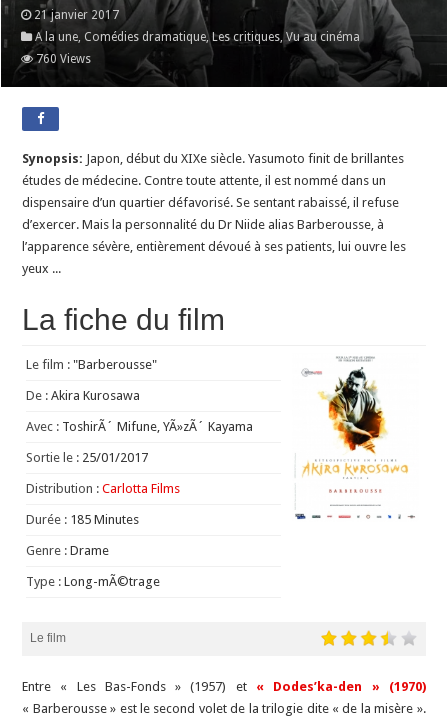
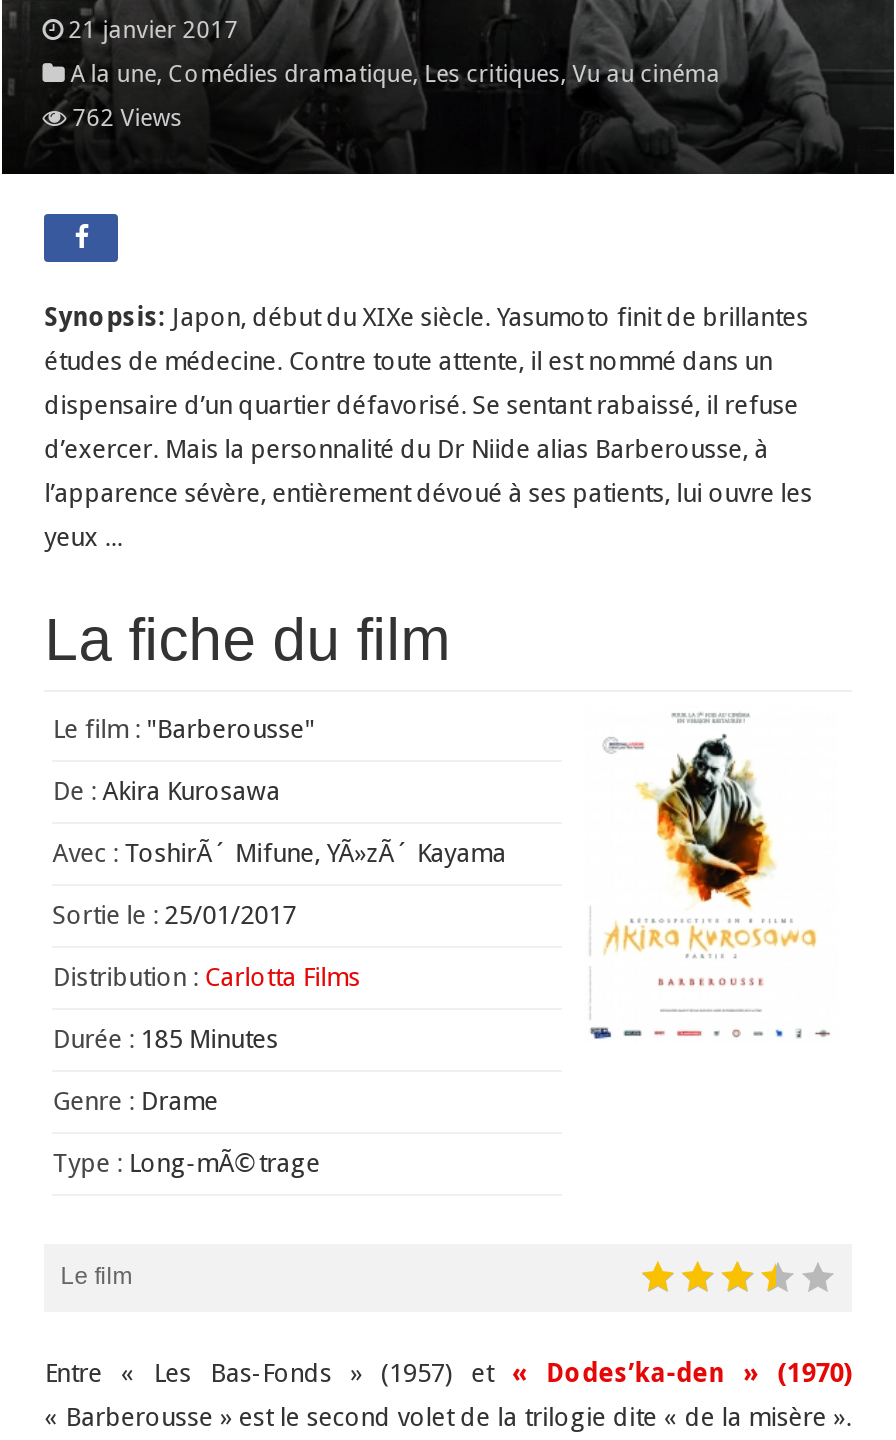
[36,52,91,66] 760 Views -> [72,104,182,132] 762 Views

